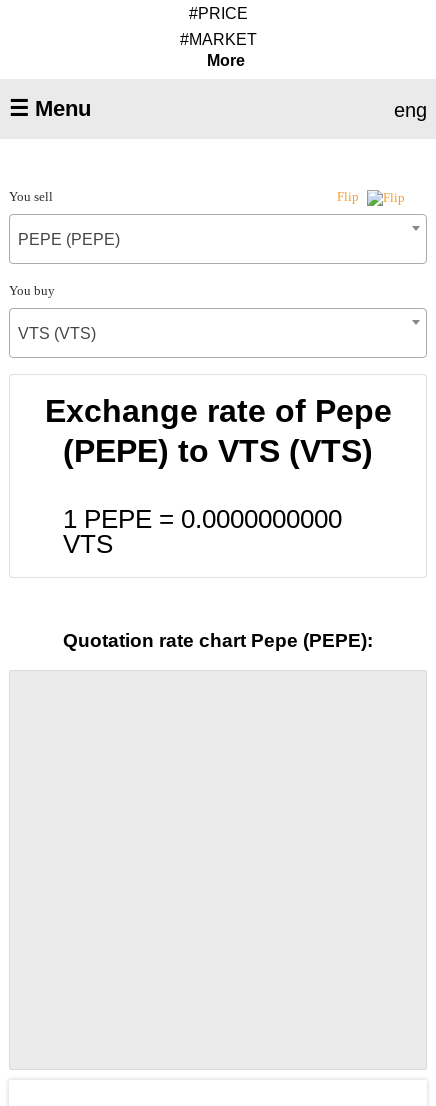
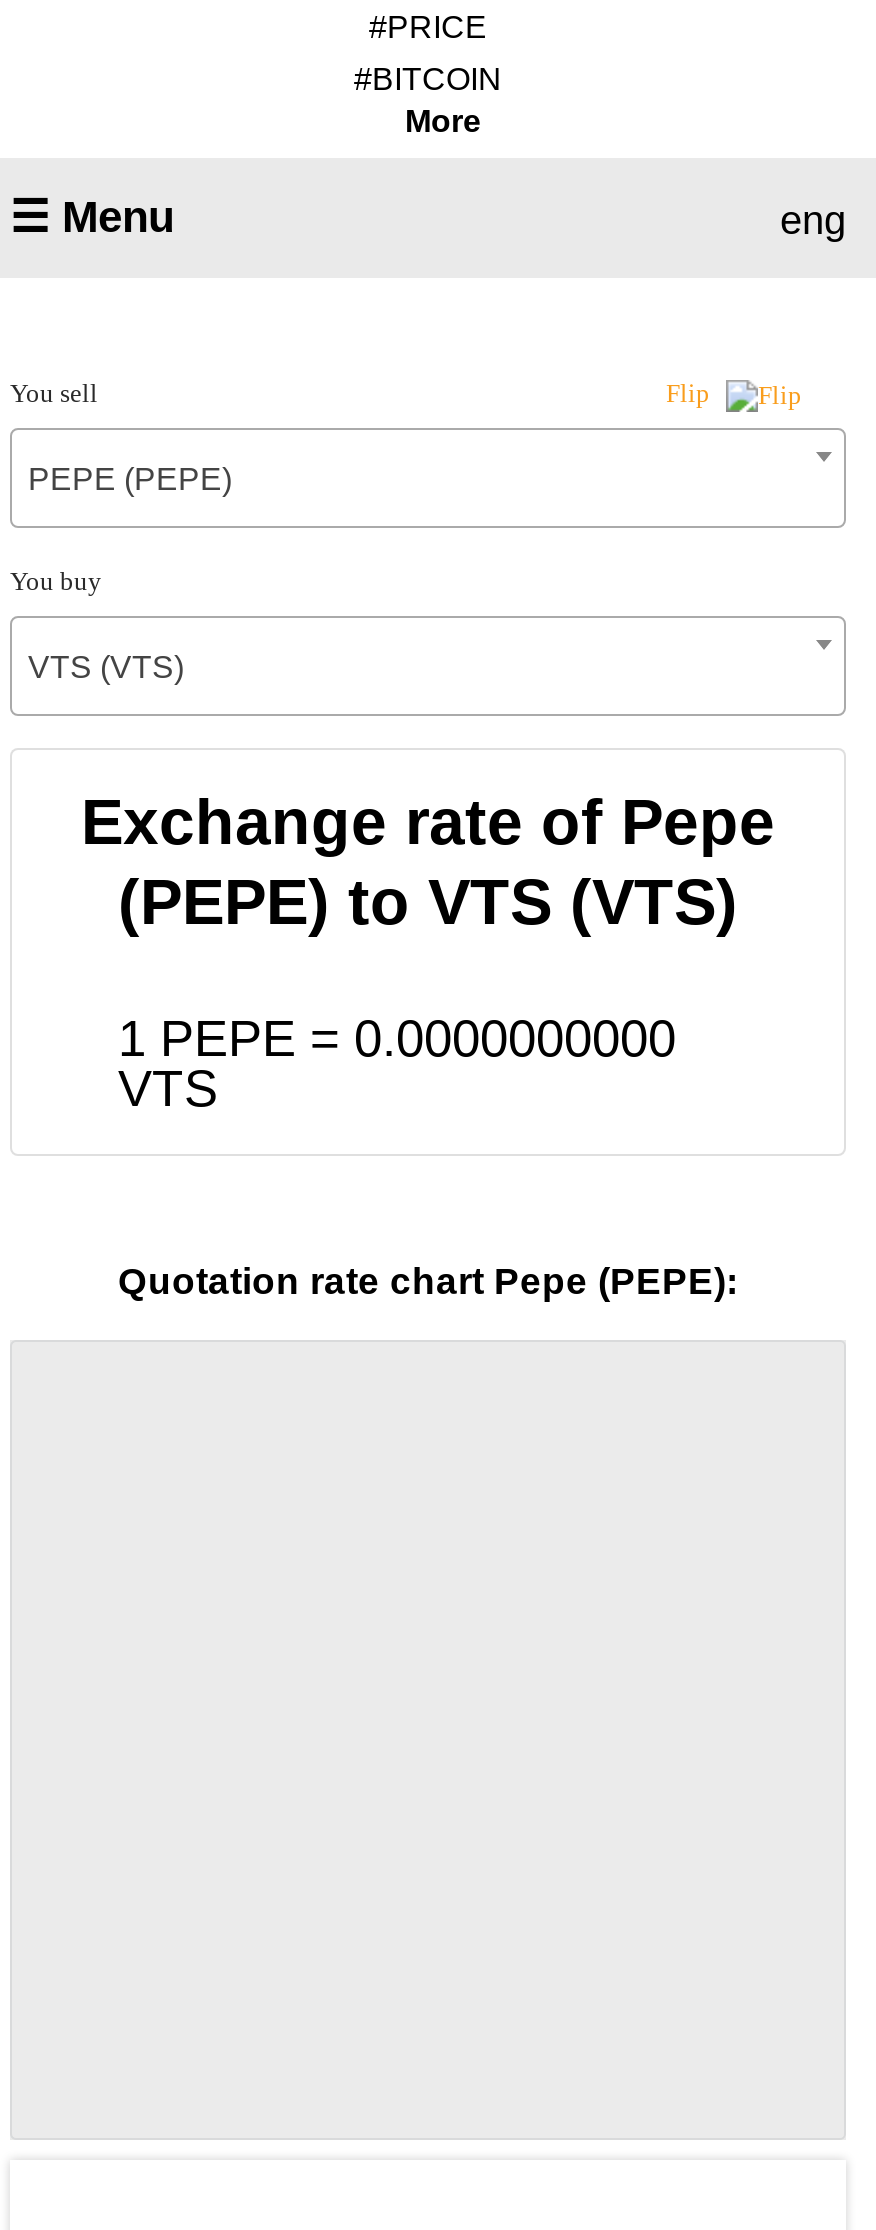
[179,31,256,48] #MARKET -> [354,61,502,95] #BITCOIN

